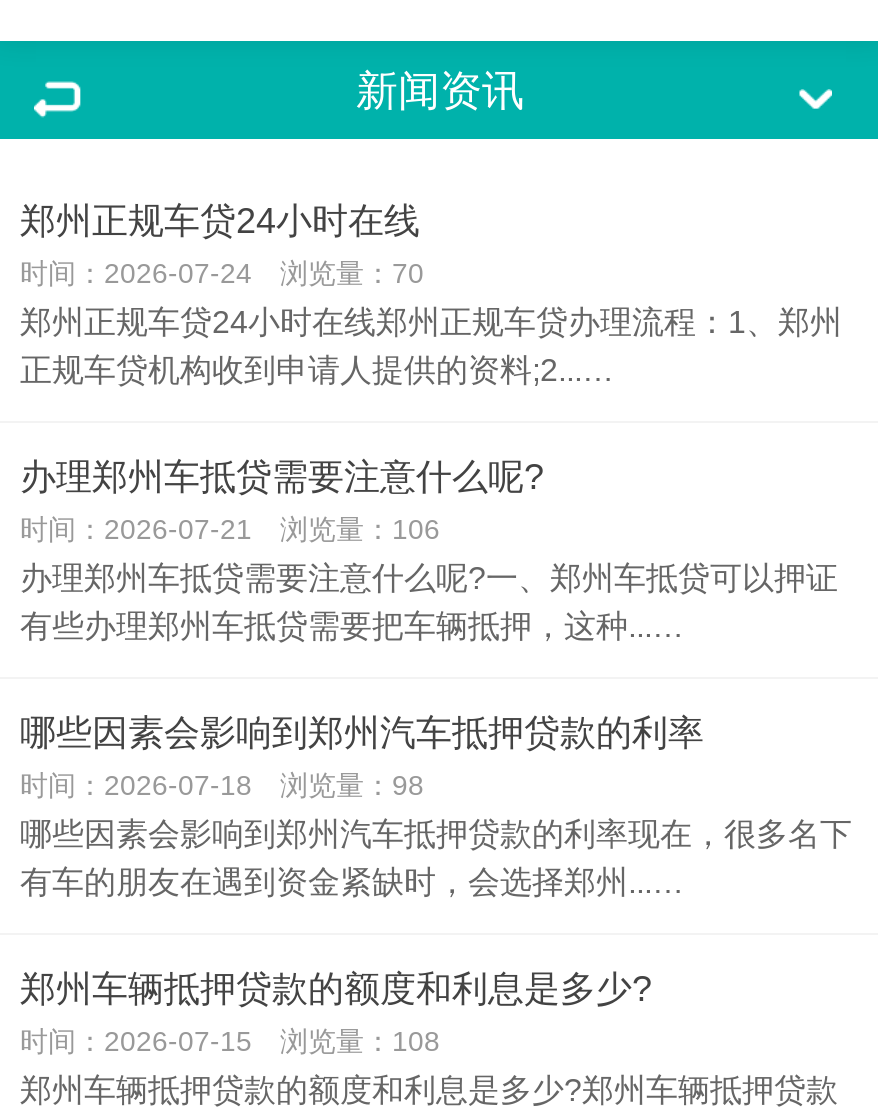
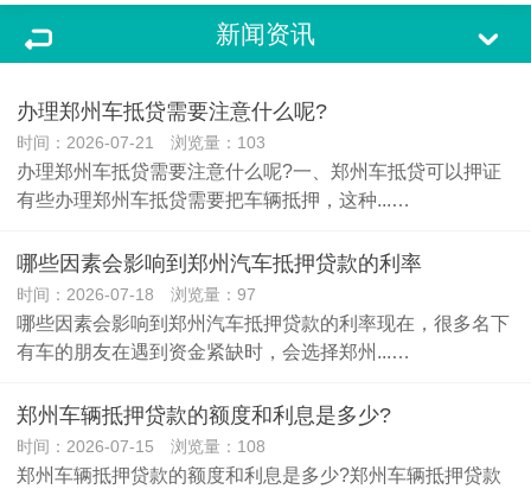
[20,201,842,387] 郑州正规车贷24小时在线 | 时间：2026-07-24 浏览量：70 | 郑州正规车贷24小时在线郑州正规车贷办理流程：1、郑州 | 正规车贷机构收到申请人提供的资料;2...… -> none
[20,513,440,545] 时间：2026-07-21 浏览量：106 -> [17,133,265,152] 时间：2026-07-21 浏览量：103
[20,769,424,801] 时间：2026-07-18 浏览量：98 -> [17,285,256,304] 时间：2026-07-18 浏览量：97

